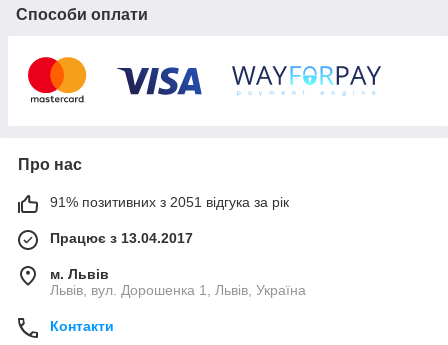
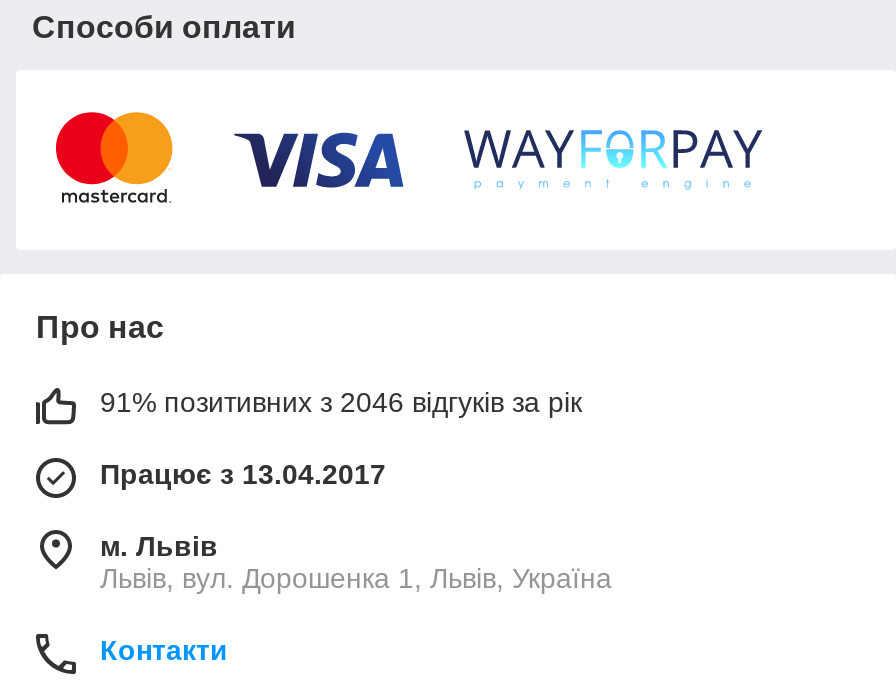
[50,194,289,210] 91% позитивних з 2051 відгука за рік -> [100,386,582,418] 91% позитивних з 2046 відгуків за рік

